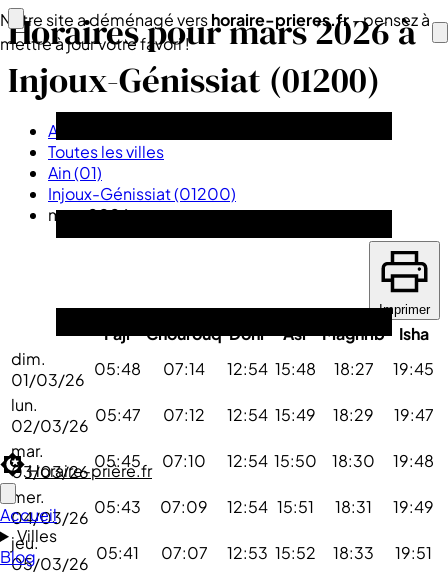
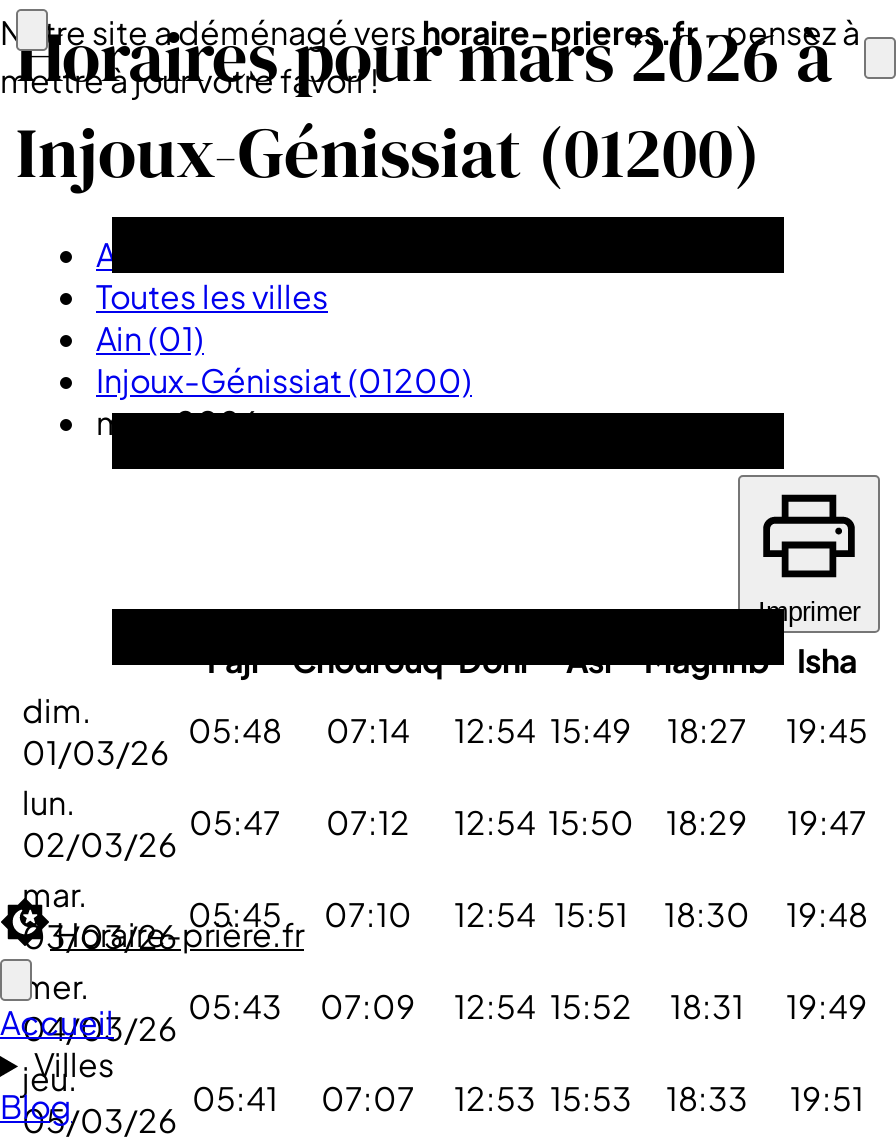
[94,358,434,379] 05:48 07:14 12:54 15:48 18:27 19:45 -> [188,709,868,751] 05:48 07:14 12:54 15:49 18:27 19:45
[94,404,433,425] 05:47 07:12 12:54 15:49 18:29 19:47 -> [189,801,867,843] 05:47 07:12 12:54 15:50 18:29 19:47
[227,450,317,471] 12:54 15:50 -> [454,893,628,935] 12:54 15:51
[227,496,314,517] 12:54 15:51 -> [454,985,632,1027] 12:54 15:52
[96,542,432,563] 05:41 07:07 12:53 15:52 18:33 19:51 -> [192,1077,864,1119] 05:41 07:07 12:53 15:53 18:33 19:51

